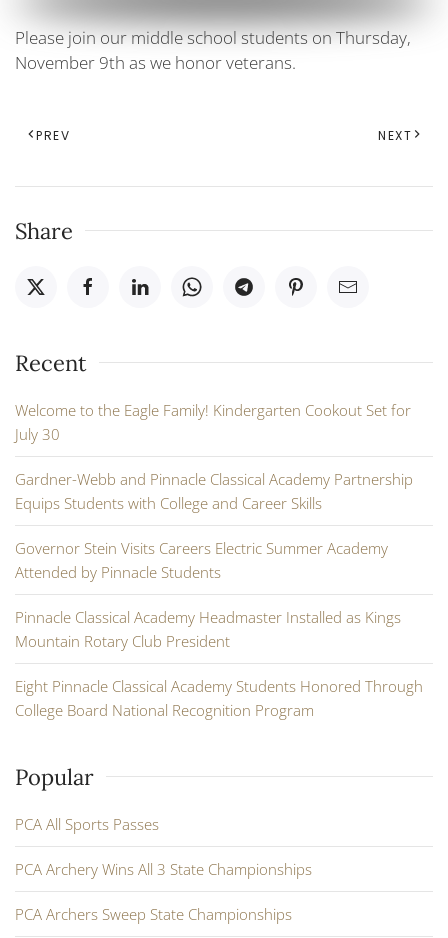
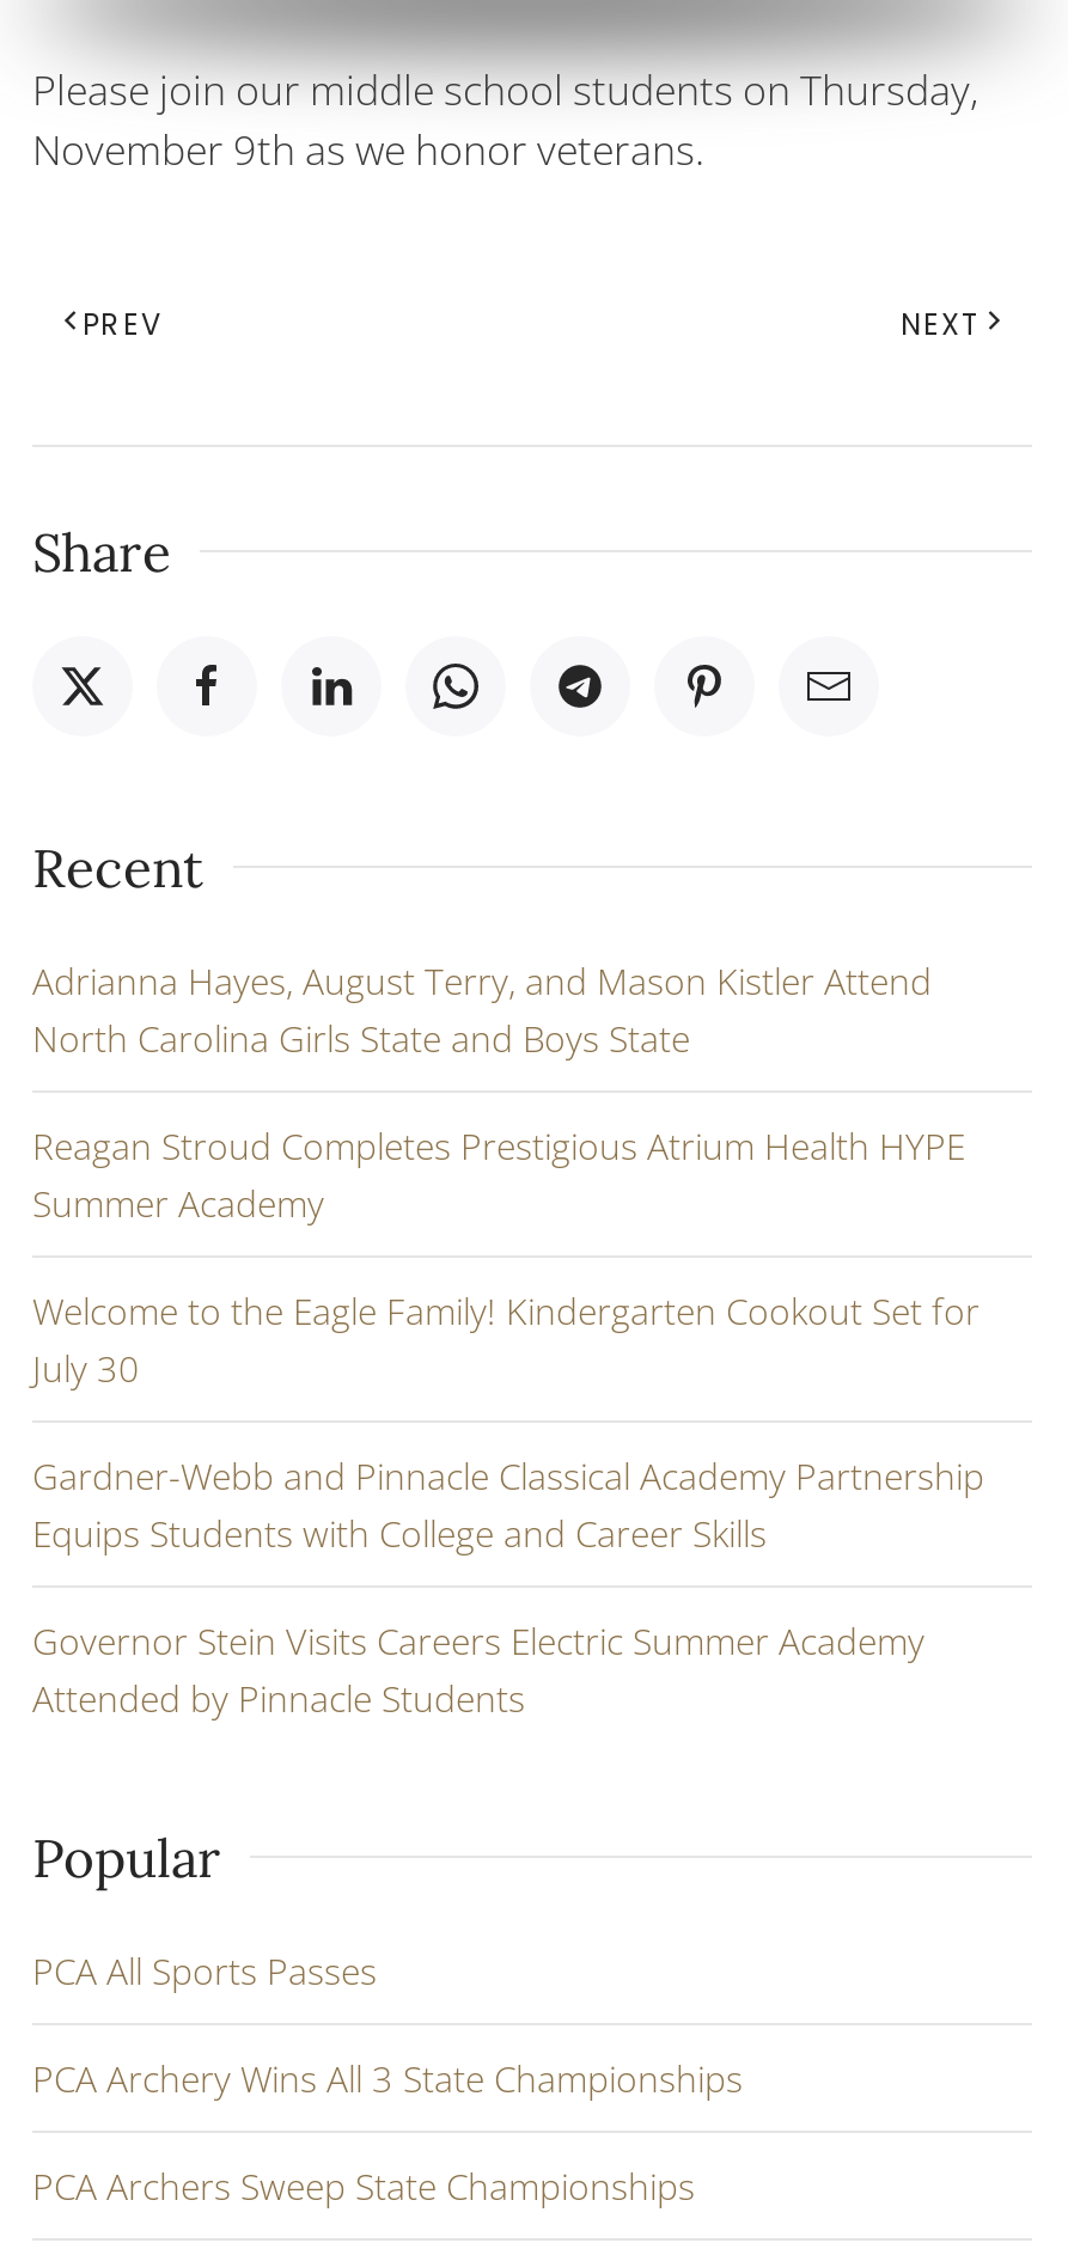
none -> [32,955,965,1226] Adrianna Hayes, August Terry, and Mason Kistler Attend | North Carolina Girls State and Boys State | Reagan Stroud Completes Prestigious Atrium Health HYPE | Summer Academy
moved [15,399,413,581] -> [32,1285,984,1721]: Welcome to the Eagle Family! Kindergarten Cookout Set for | July 30 | Gardner-Webb and Pinnacle Classical Academy Partnership | Equips Students with College and Career Skills | Governor Stein Visits Careers Electric Summer Academy | Attended by Pinnacle Students
[15,606,423,719] Pinnacle Classical Academy Headmaster Installed as Kings | Mountain Rotary Club President | Eight Pinnacle Classical Academy Students Honored Through | College Board National Recognition Program -> none

